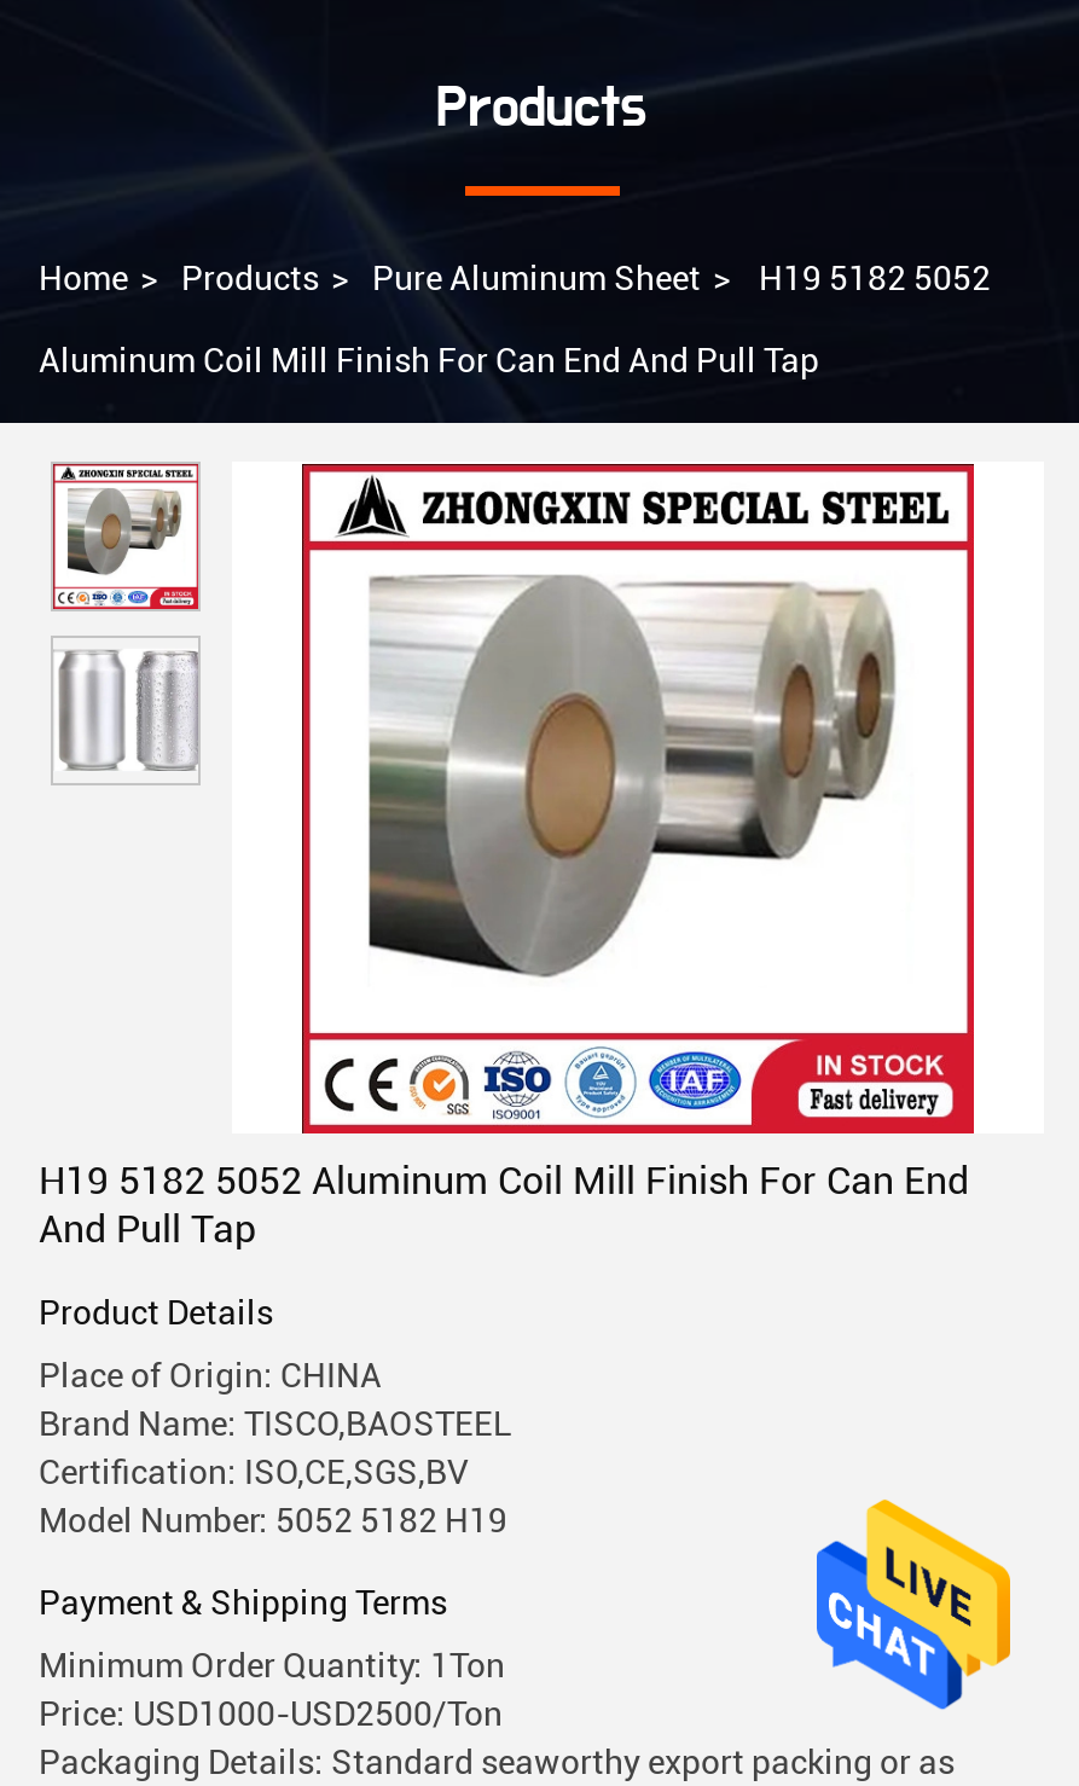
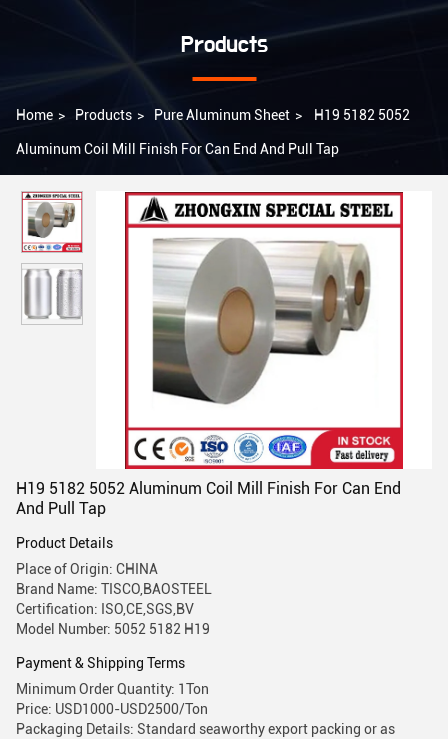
[814,1498,1013,1711] [image] -> none

